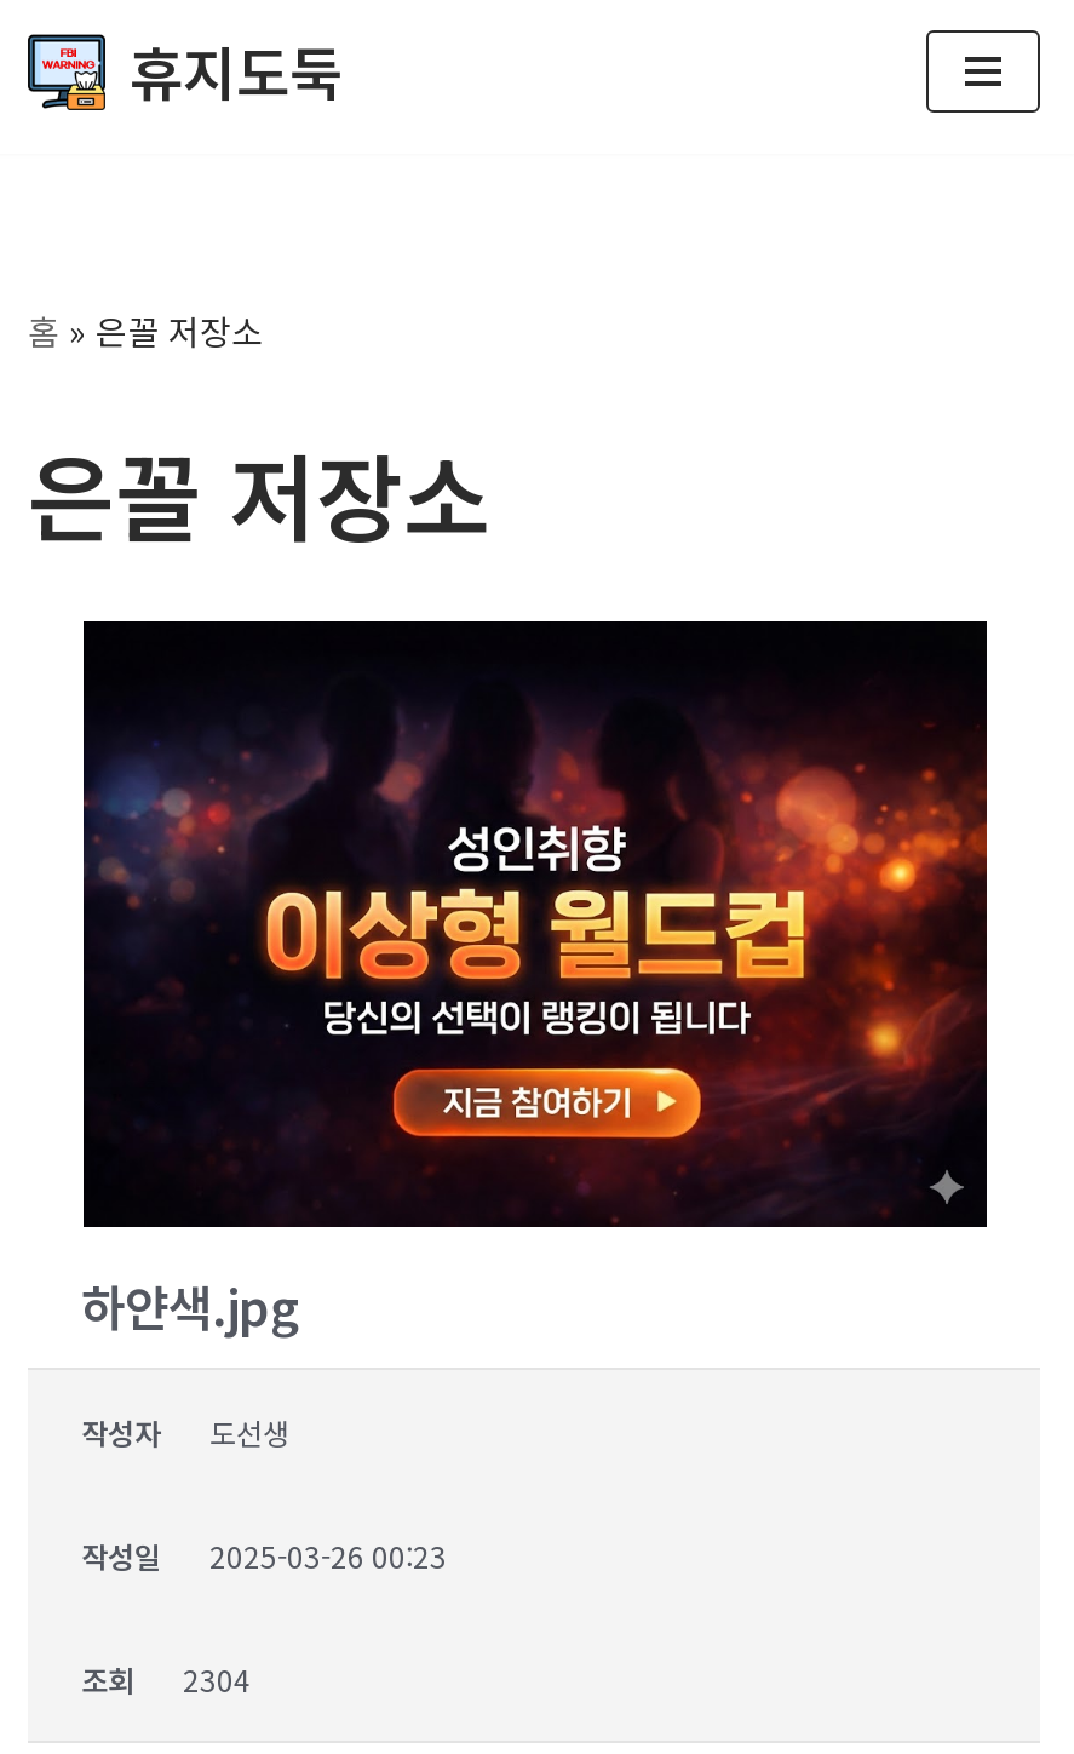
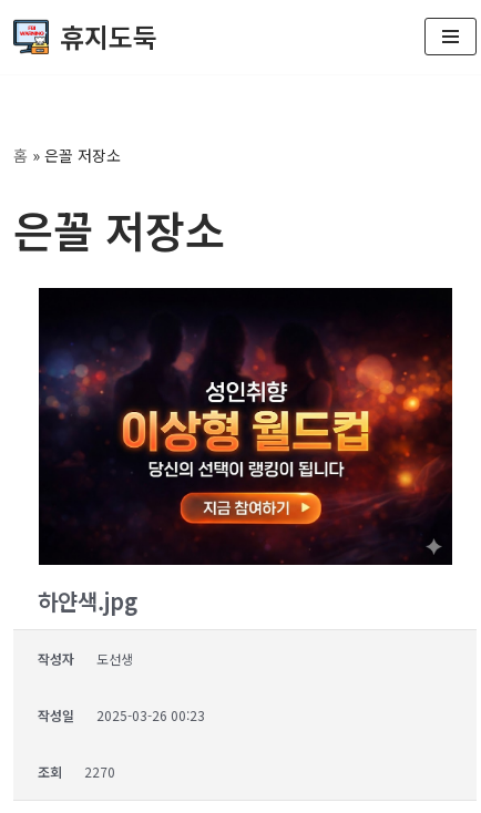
[81,1659,251,1700] 조회 2304 -> [38,762,115,781] 조회 2270

